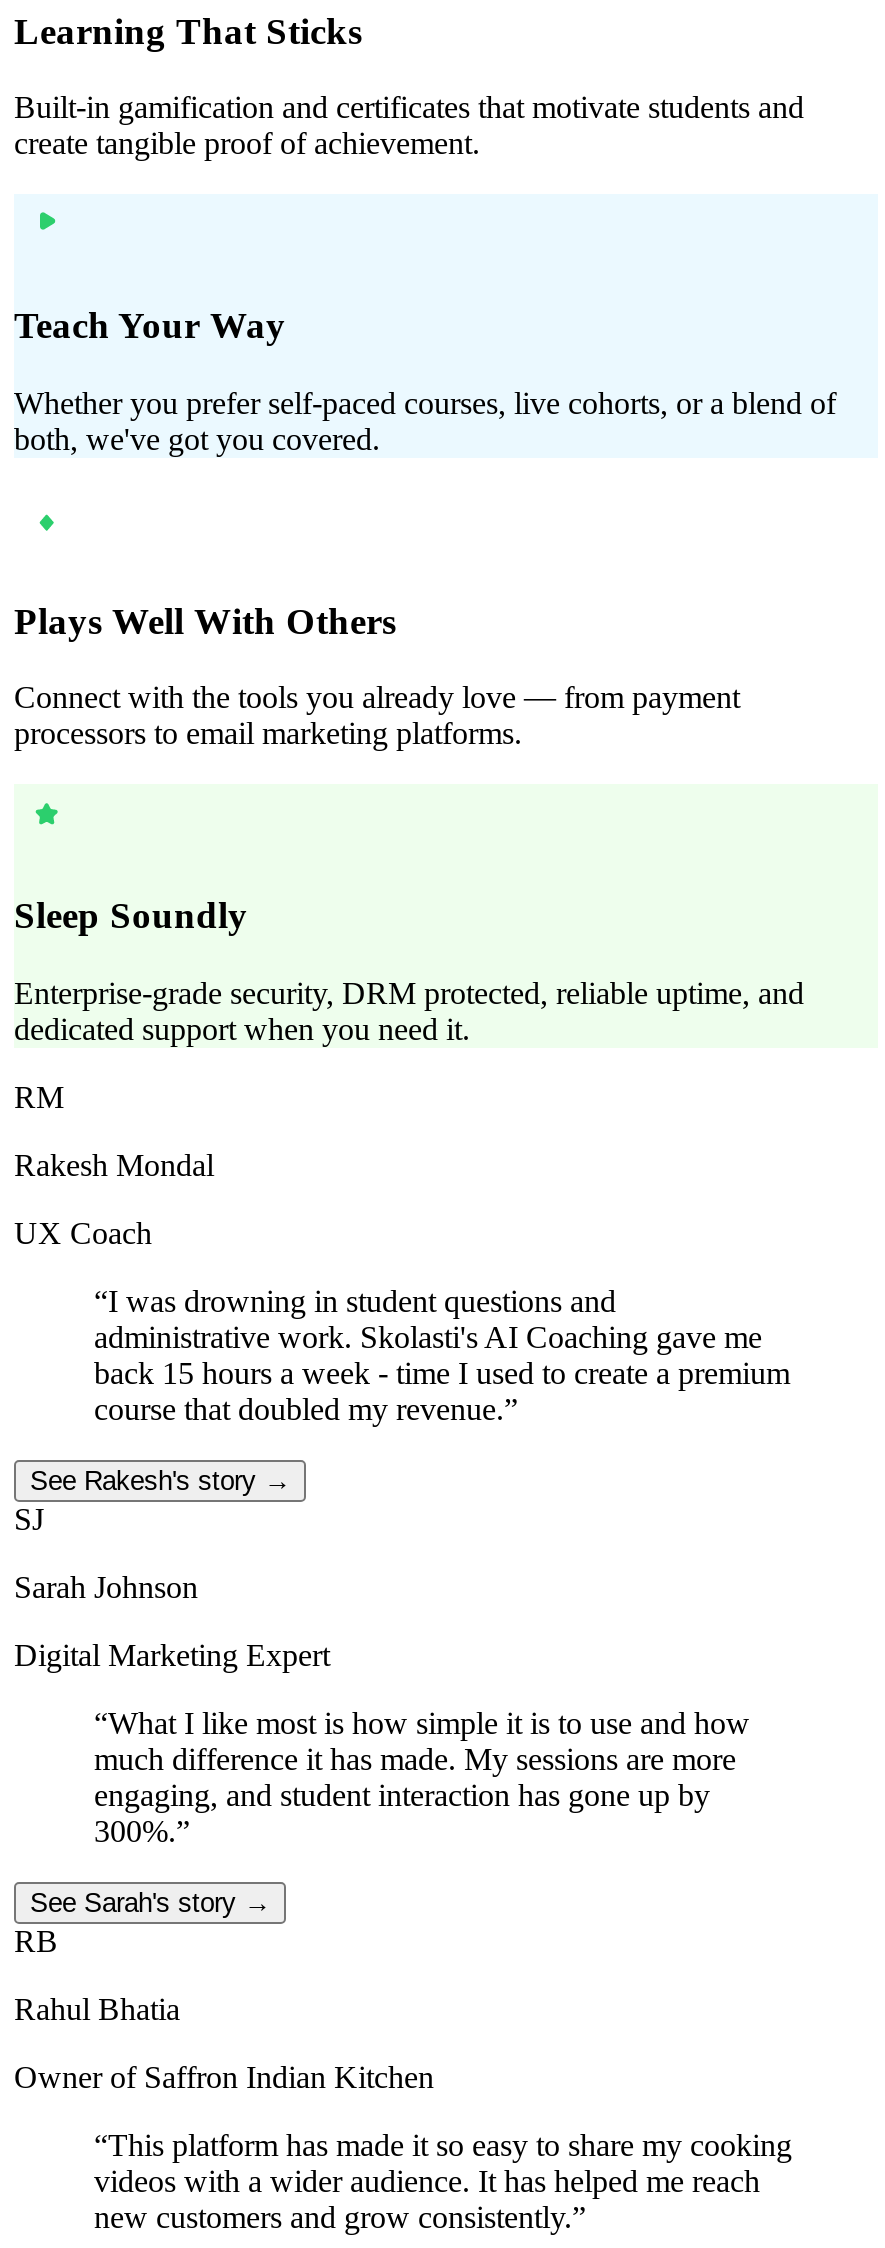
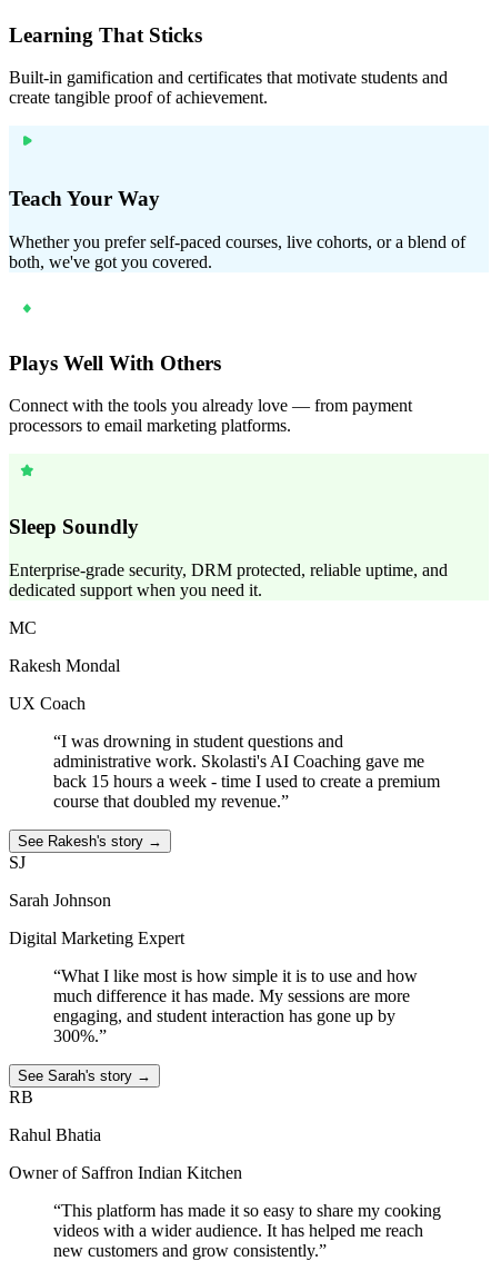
[14,1080,64,1114] RM -> [9,618,37,637] MC

